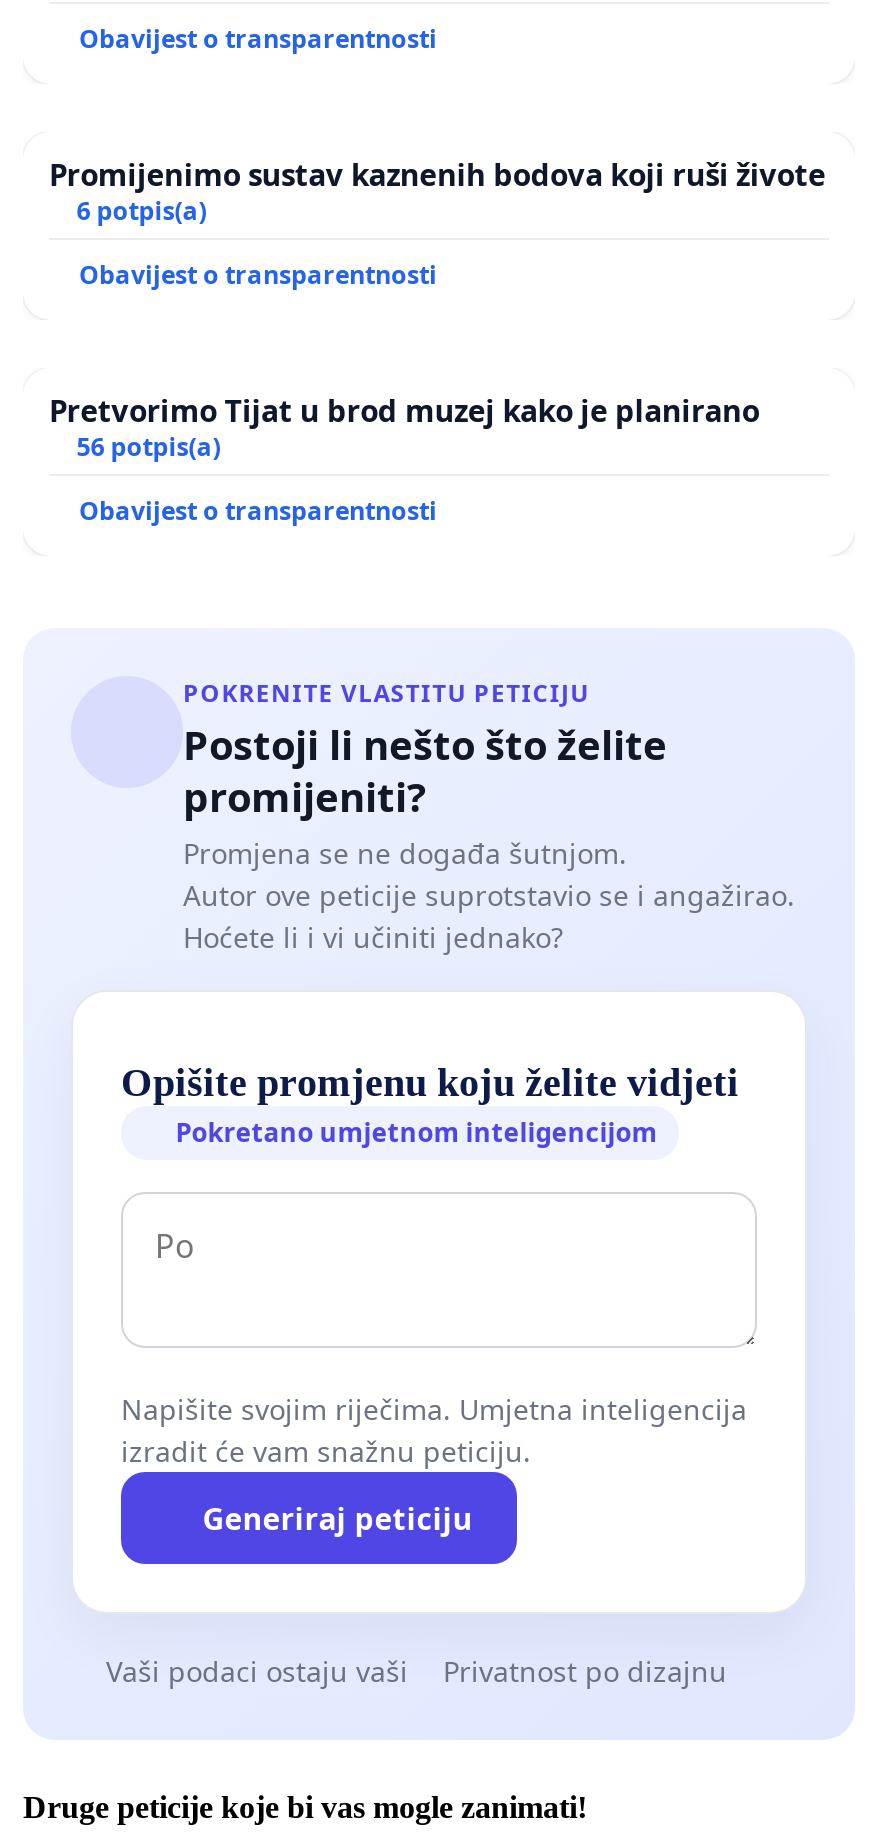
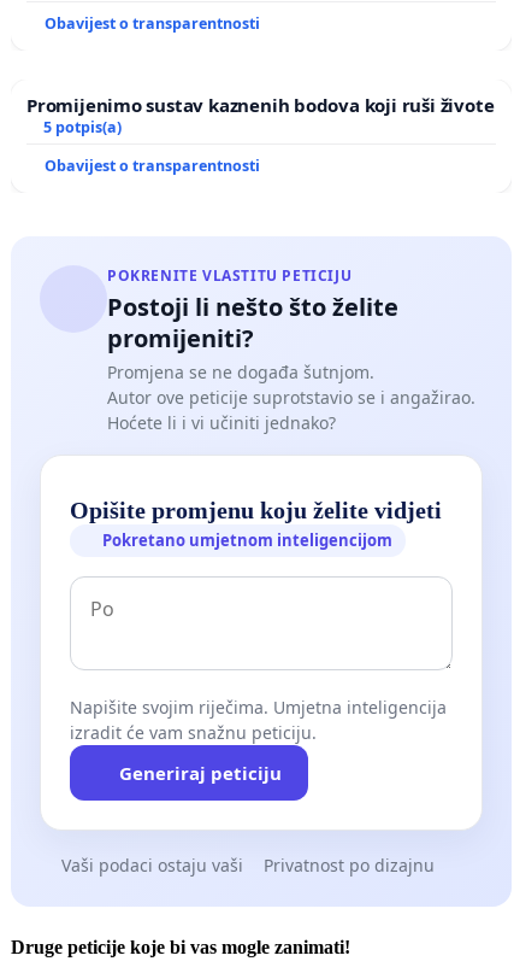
[49,195,759,465] 6 potpis(a) | Obavijest o transparentnosti | Pretvorimo Tijat u brod muzej kako je planirano | 56 potpis(a) -> [43,117,121,138] 5 potpis(a)

